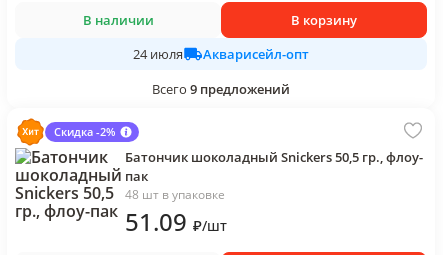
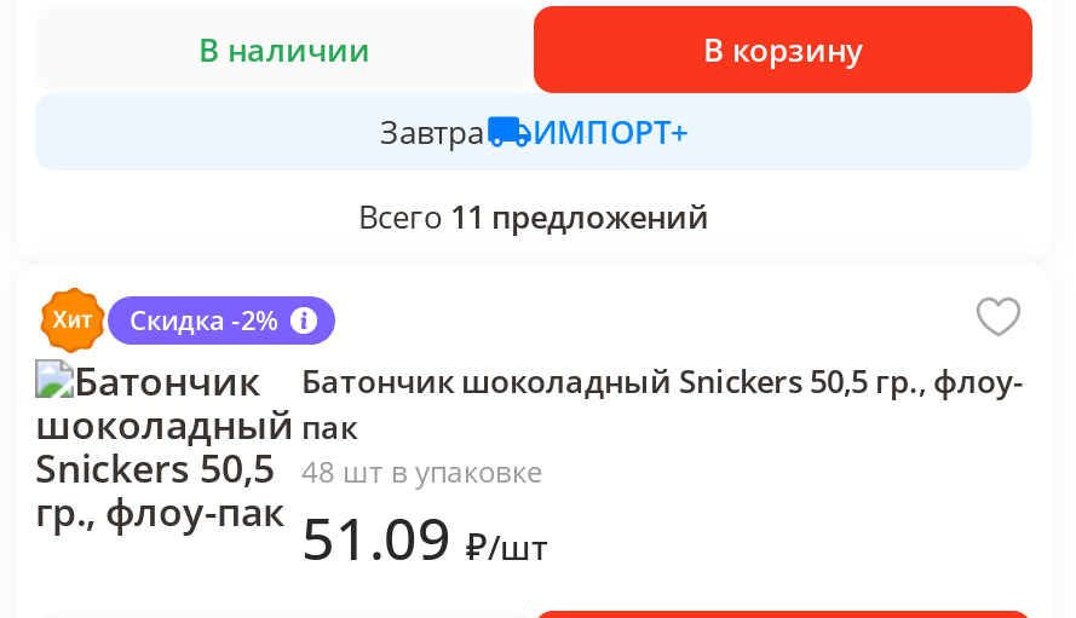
[133,44,309,63] 24 июля | Акварисейл-опт -> [380,109,687,154] Завтра | ИМПОРТ+
[152,80,290,98] Всего 9 предложений -> [358,195,709,238] Всего 11 предложений

